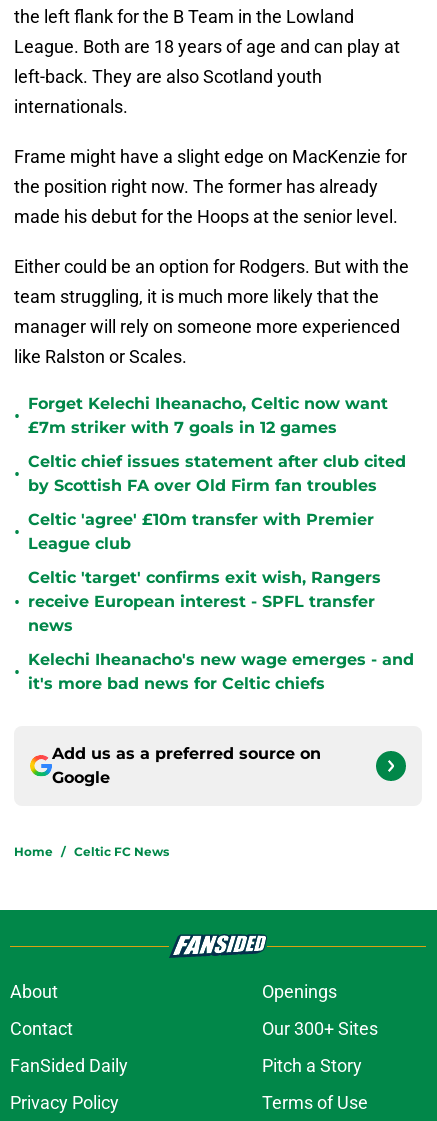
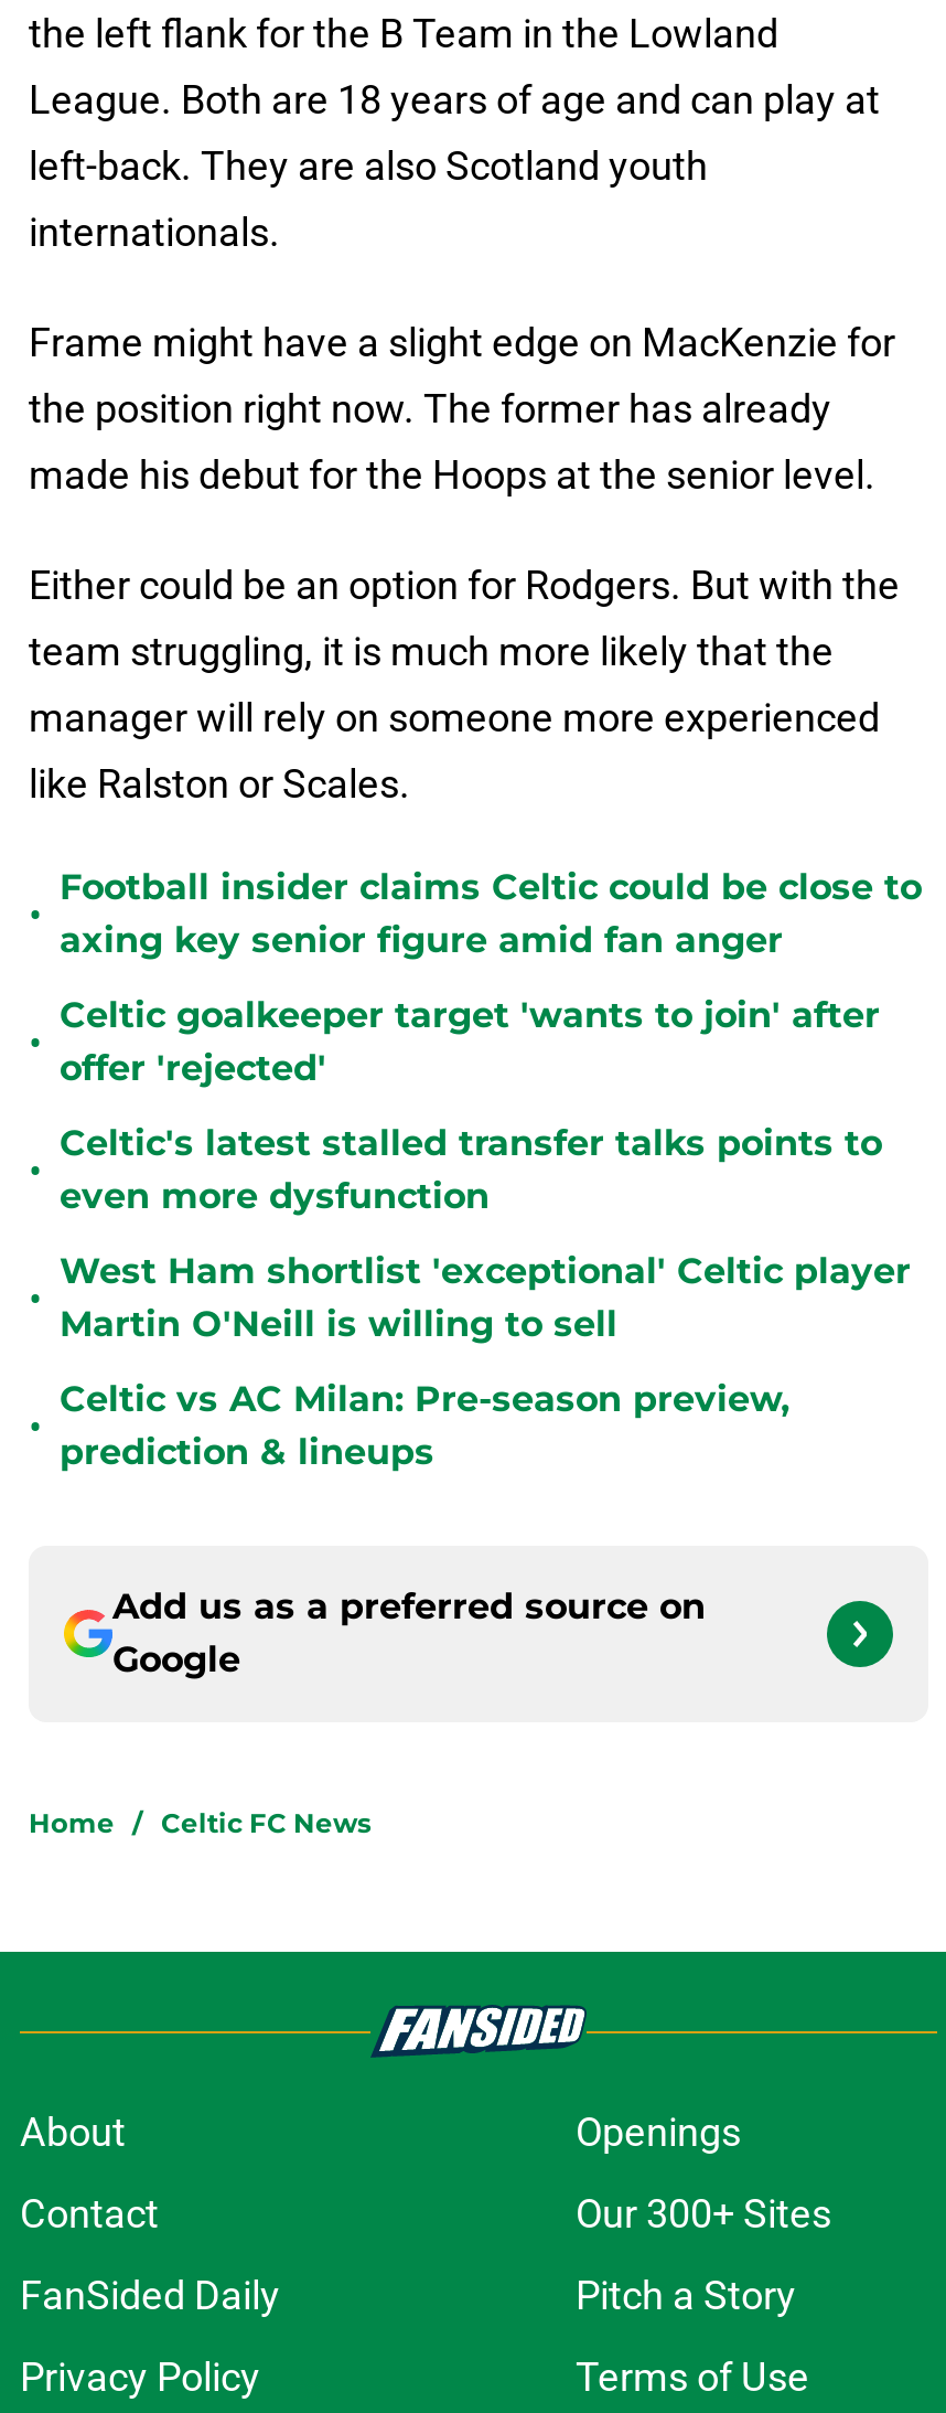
[28,394,388,437] Forget Kelechi Iheanacho, Celtic now want | £7m striker with 7 goals in 12 games -> [60,866,922,961] Football insider claims Celtic could be close to | axing key senior figure amid fan anger
[28,452,406,495] Celtic chief issues statement after club cited | by Scottish FA over Old Firm fan troubles -> [60,994,880,1089] Celtic goalkeeper target 'wants to join' after | offer 'rejected'
[28,510,374,553] Celtic 'agree' £10m transfer with Premier | League club -> [60,1122,882,1217] Celtic's latest stalled transfer talks points to | even more dysfunction
[28,568,381,635] Celtic 'target' confirms exit wish, Rangers | receive European interest - SPFL transfer | news -> [60,1250,911,1345] West Ham shortlist 'exceptional' Celtic player | Martin O'Neill is willing to sell
[28,650,414,693] Kelechi Iheanacho's new wage emerges - and | it's more bad news for Celtic chiefs -> [60,1378,789,1473] Celtic vs AC Milan: Pre-season preview, | prediction & lineups

